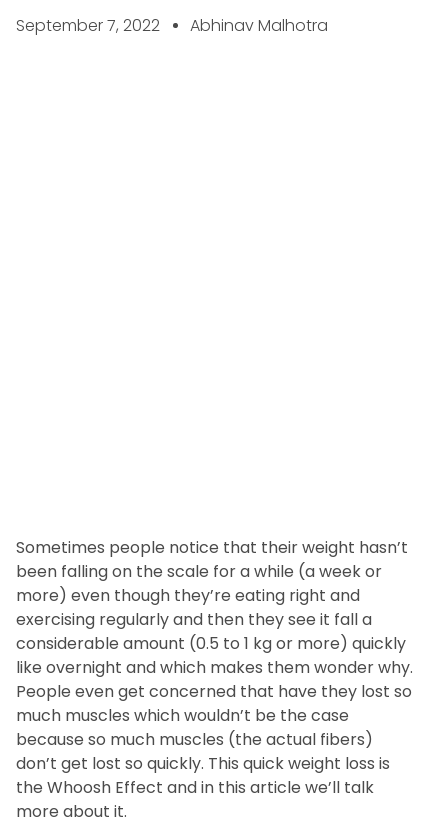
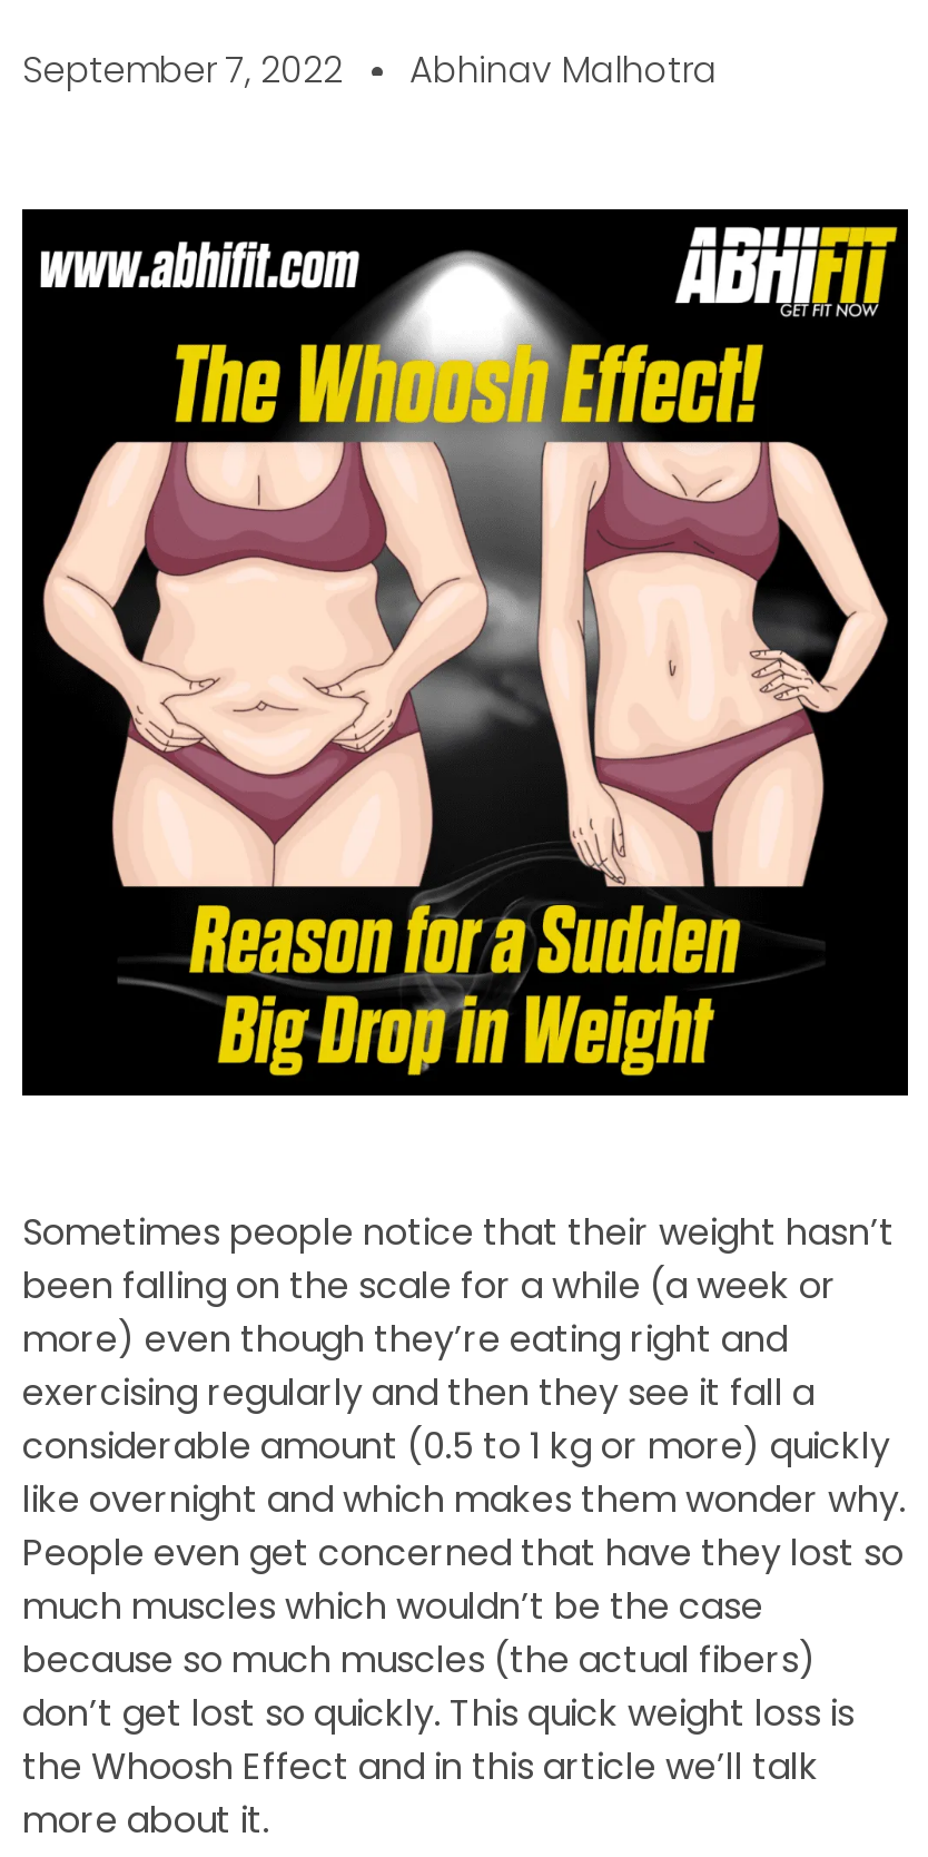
none -> [20,206,910,1099] [image]

